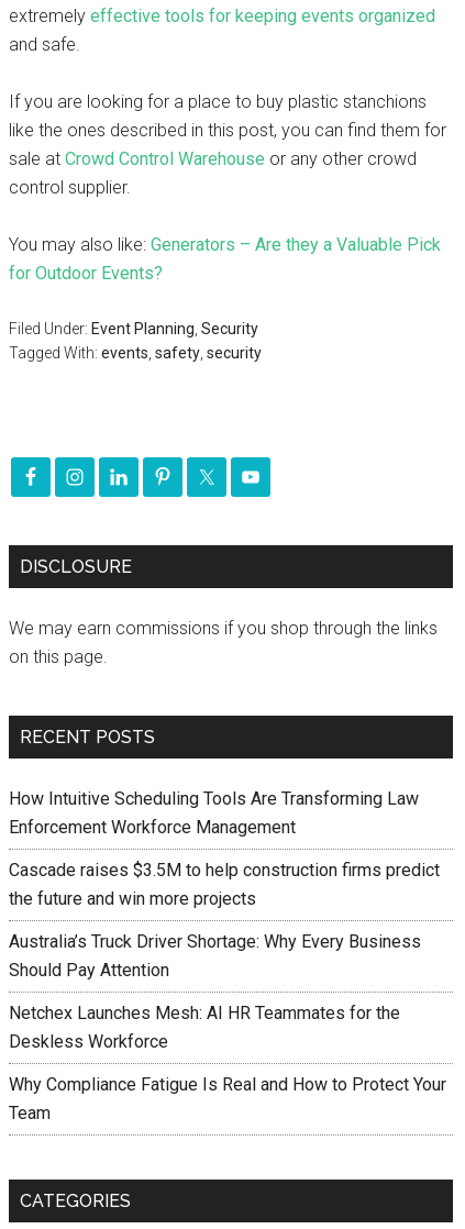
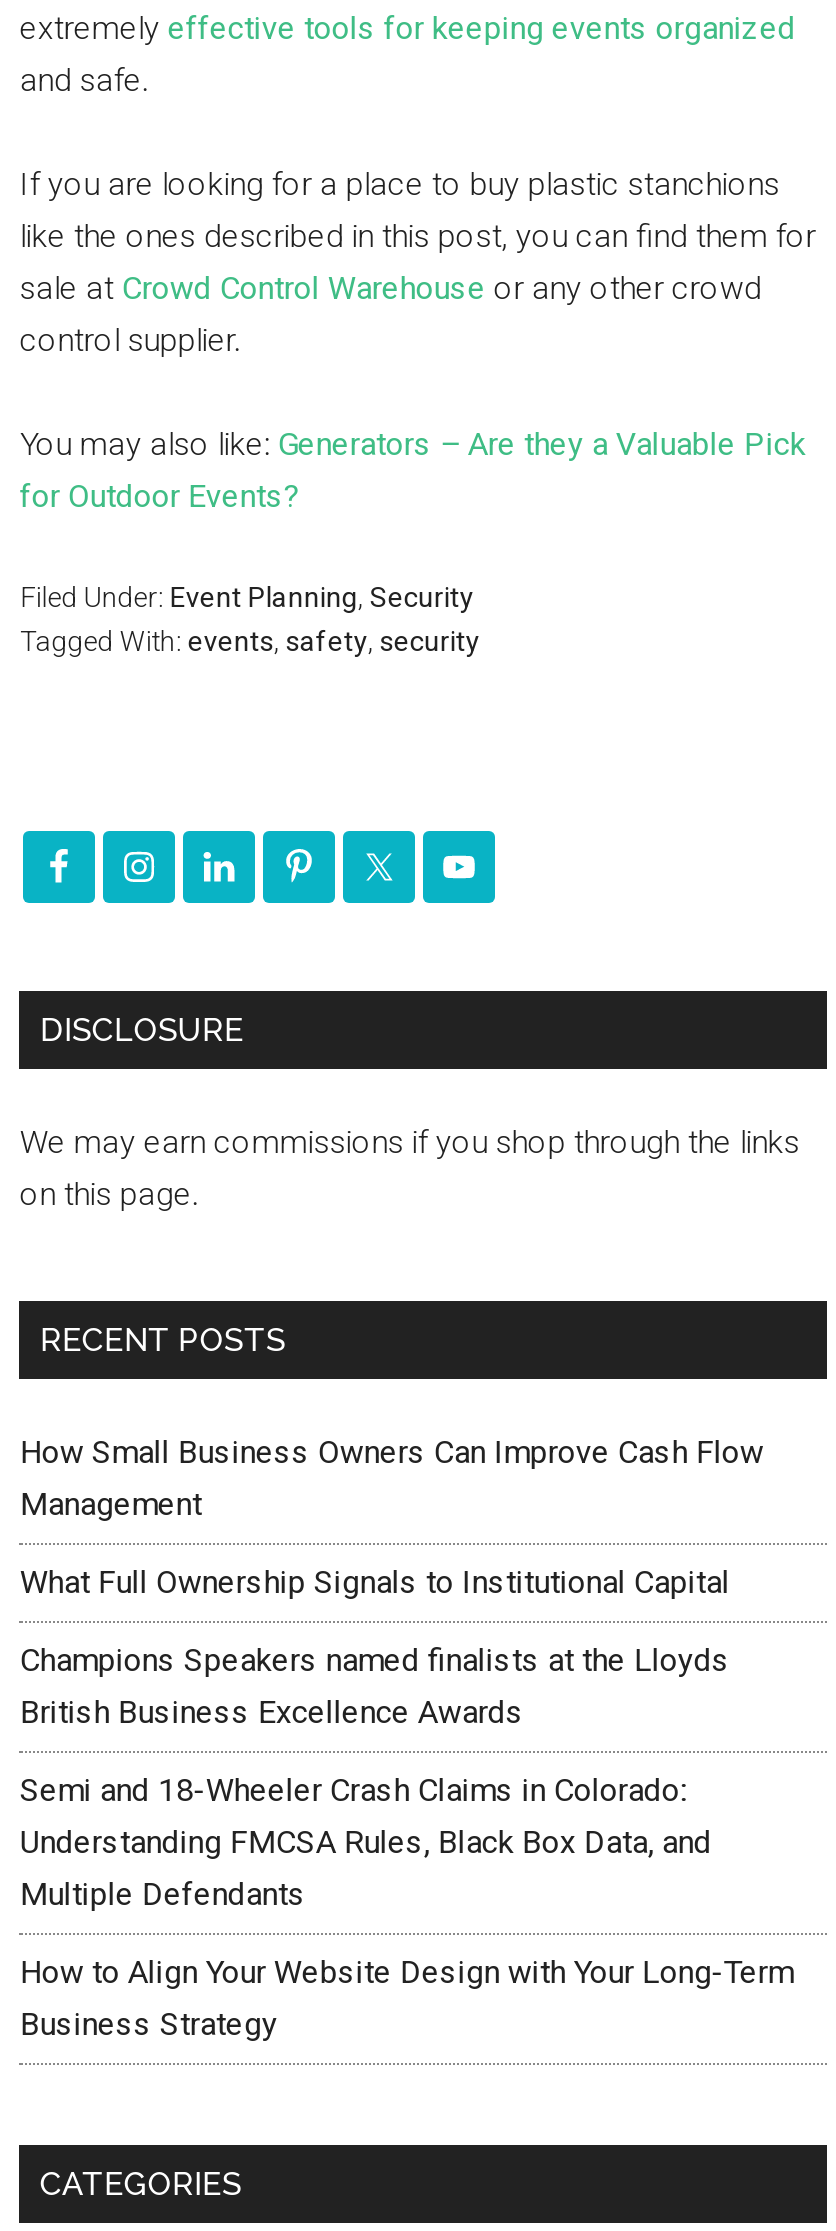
[9,788,419,838] How Intuitive Scheduling Tools Are Transforming Law | Enforcement Workforce Management -> [20,1433,764,1523] How Small Business Owners Can Improve Cash Flow | Management
[9,860,440,909] Cascade raises $3.5M to help construction firms predict | the future and win more projects -> [20,1563,730,1601] What Full Ownership Signals to Institutional Capital
[9,931,421,981] Australia’s Truck Driver Shortage: Why Every Business | Should Pay Attention -> [20,1641,730,1731] Champions Speakers named finalists at the Lloyds | British Business Excellence Awards
[9,1003,401,1052] Netchex Launches Mesh: AI HR Teammates for the | Deskless Workforce -> [20,1771,712,1913] Semi and 18-Wheeler Crash Claims in Colorado: | Understanding FMCSA Rules, Black Box Data, and | Multiple Defendants
[9,1074,447,1123] Why Compliance Fatigue Is Real and How to Protect Your | Team -> [20,1953,794,2043] How to Align Your Website Design with Your Long-Term | Business Strategy

